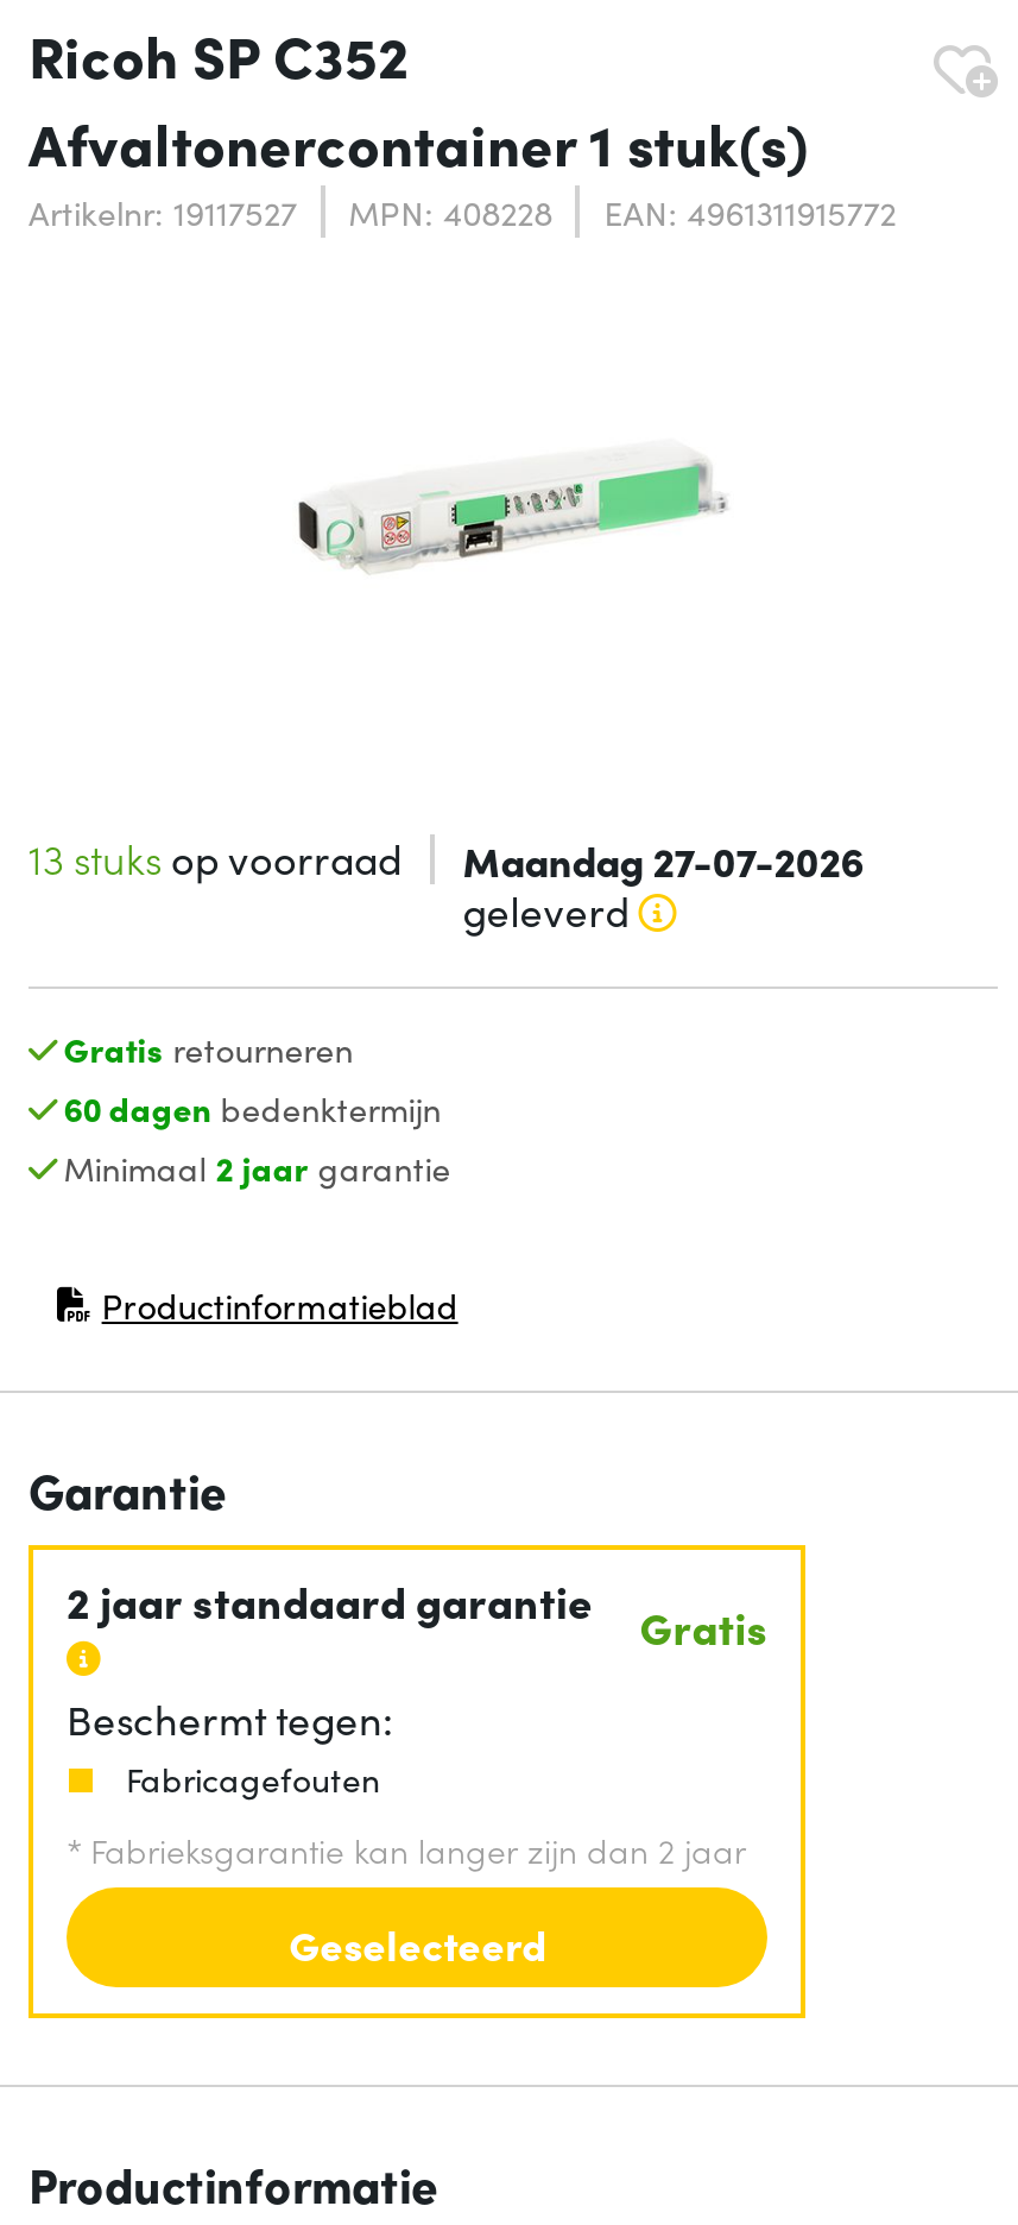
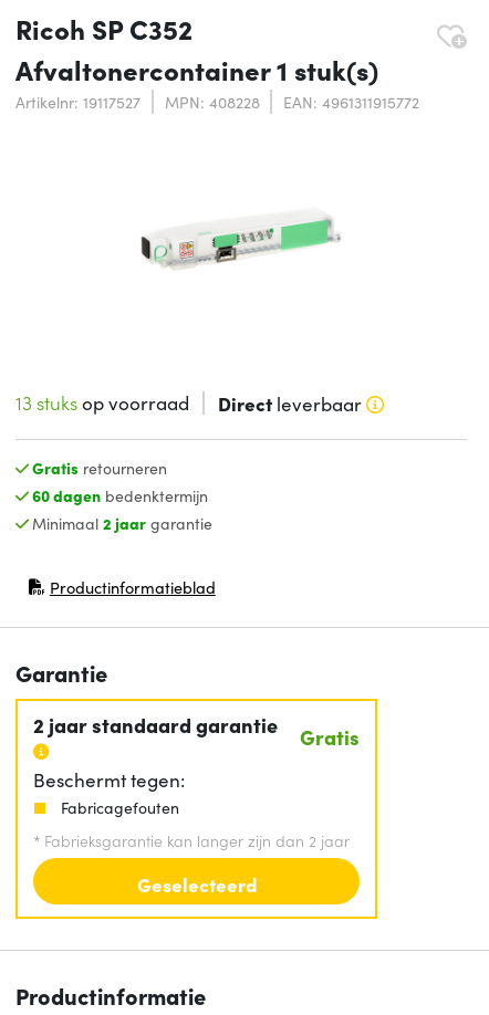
[463,832,864,939] Maandag 27-07-2026 | geleverd -> [218,390,362,417] Direct leverbaar

